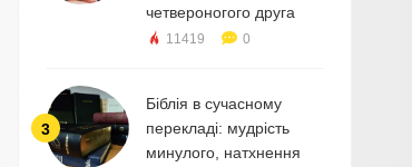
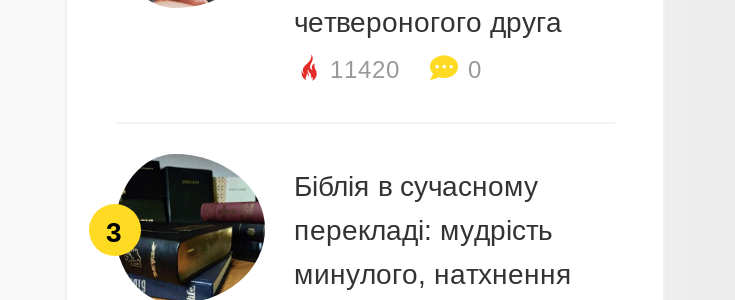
[165,31,204,47] 11419 -> [330,56,400,84] 11420

